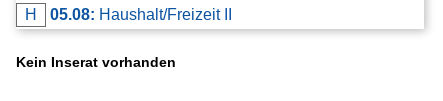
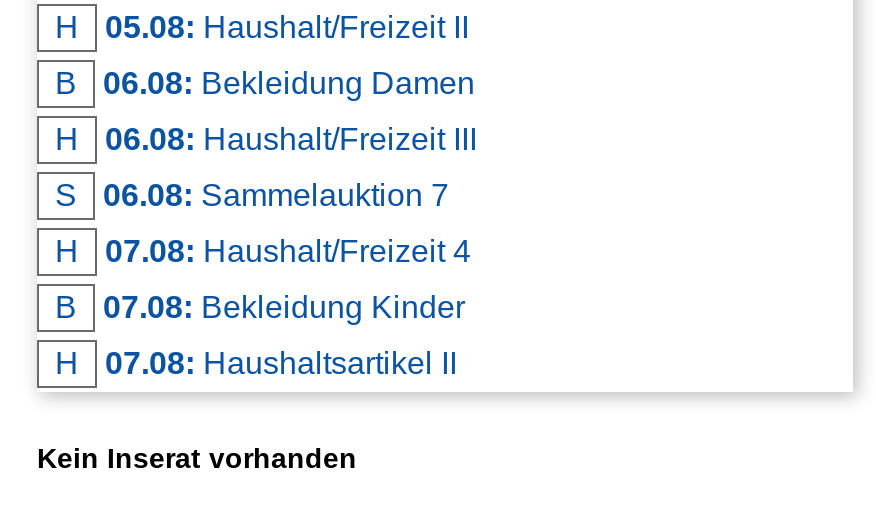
none -> [55,66,477,380] B | 06.08: Bekleidung Damen | H | 06.08: Haushalt/Freizeit III | S | 06.08: Sammelauktion 7 | H | 07.08: Haushalt/Freizeit 4 | B | 07.08: Bekleidung Kinder | H | 07.08: Haushaltsartikel II

